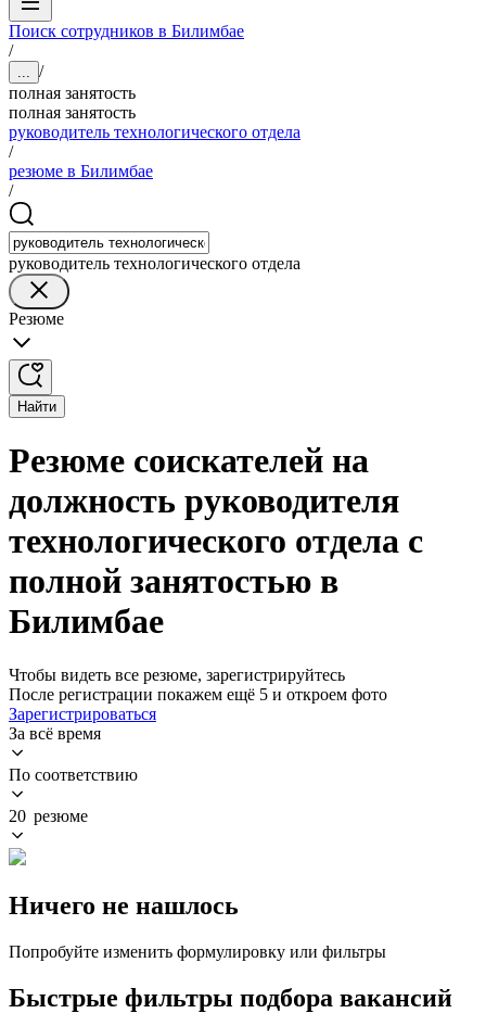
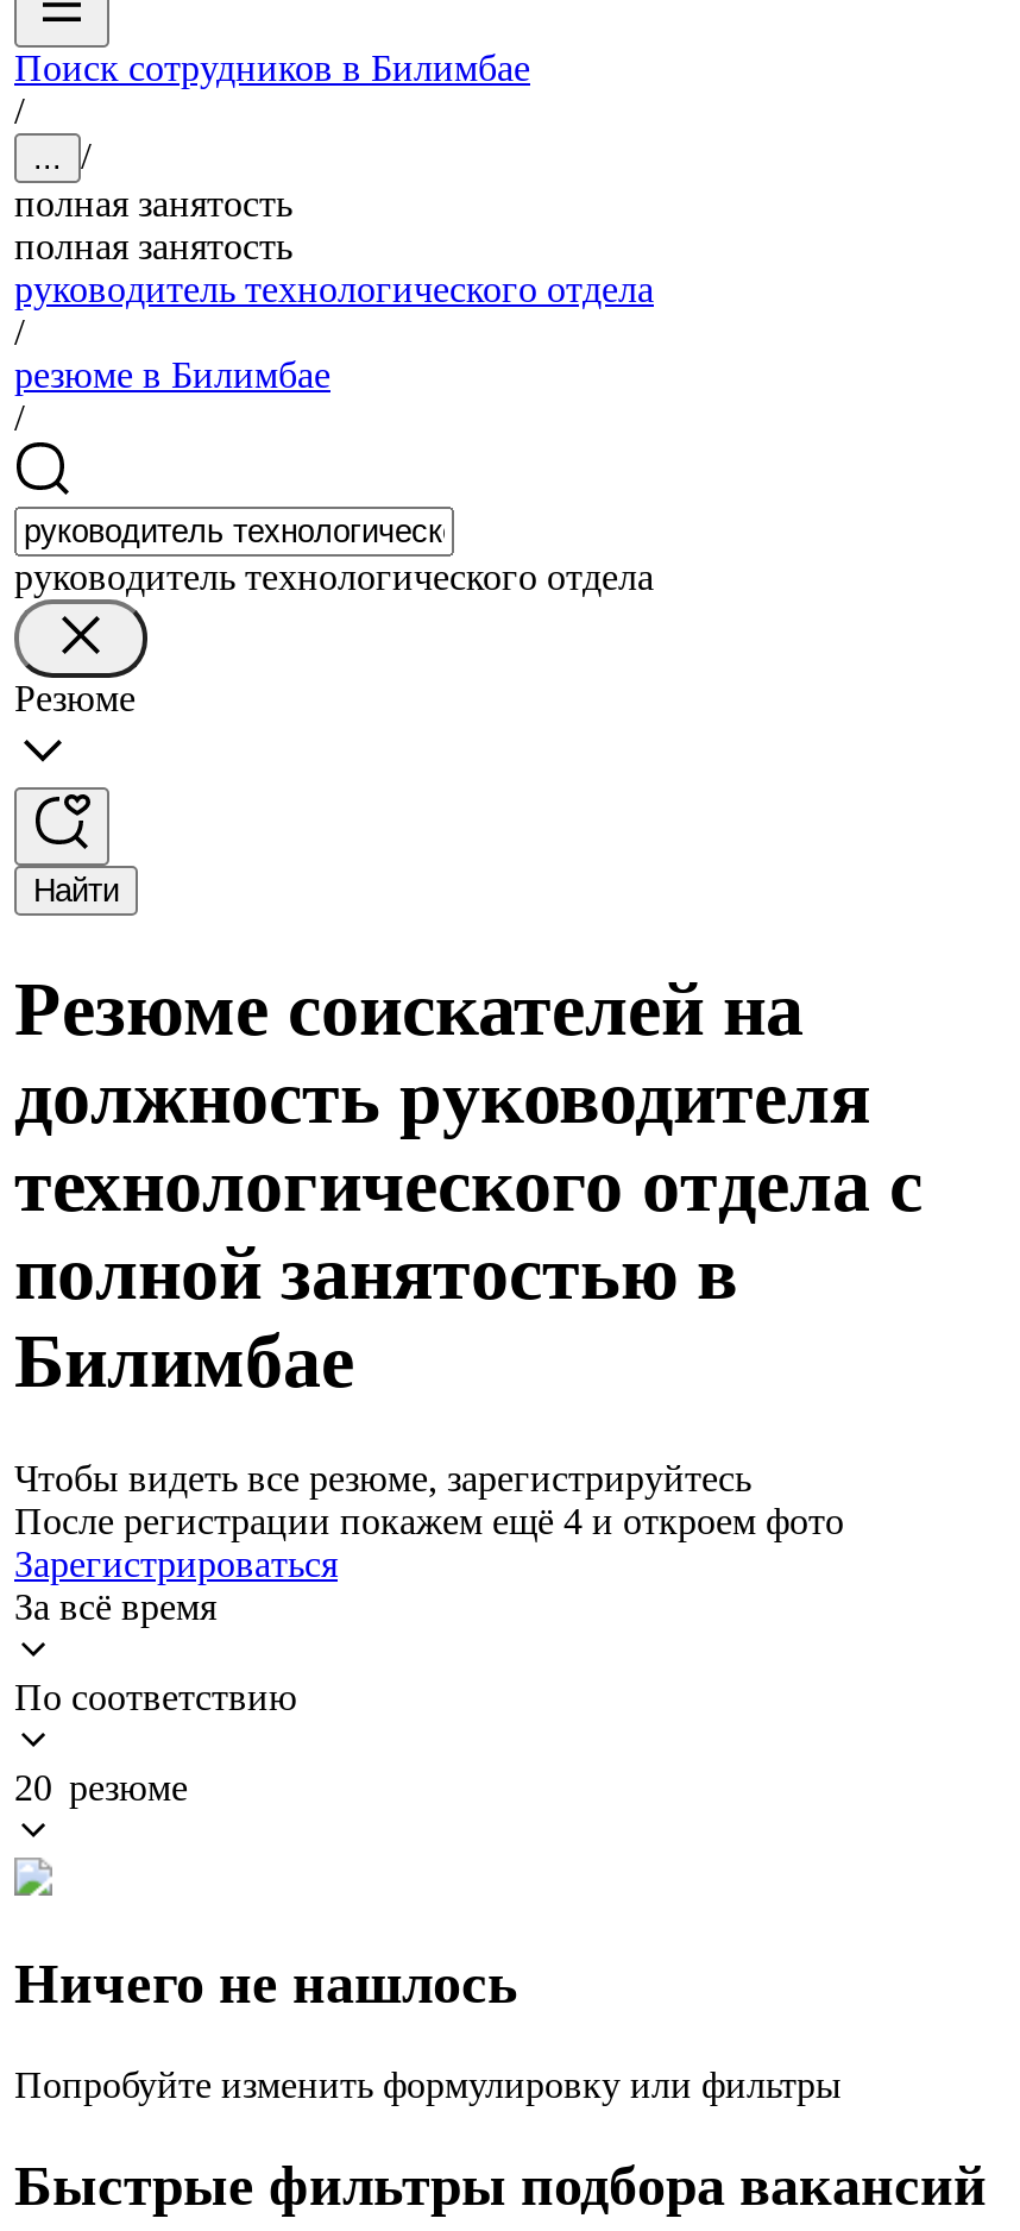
[9,685,387,703] После регистрации покажем ещё 5 и откроем фото -> [14,1501,844,1541] После регистрации покажем ещё 4 и откроем фото

